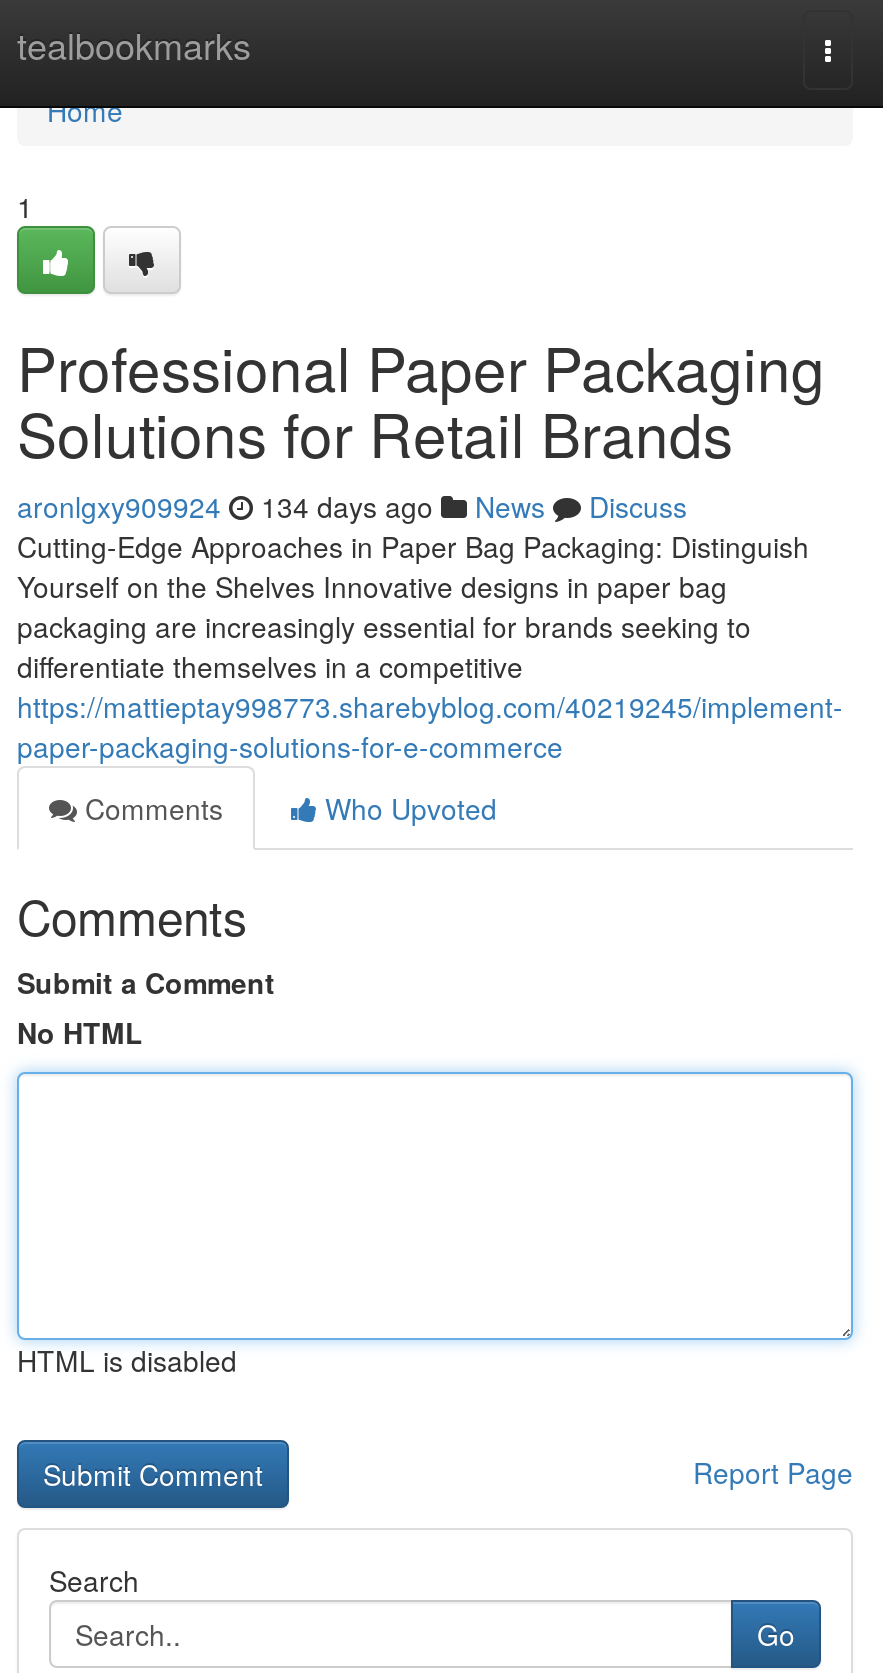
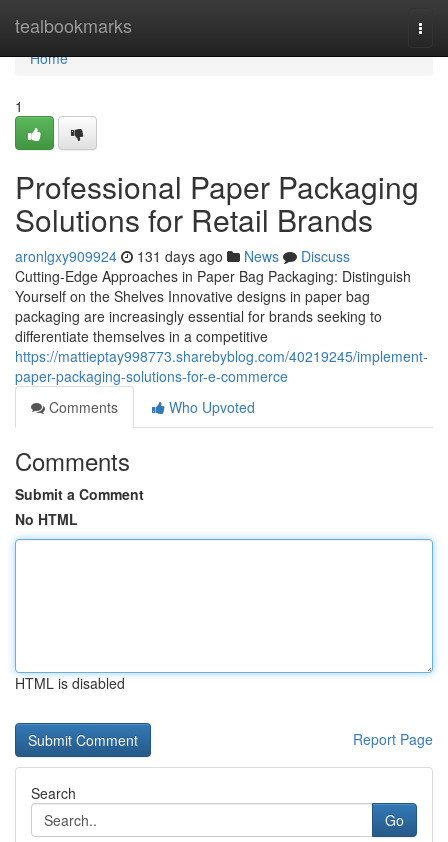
[17,486,687,526] aronlgxy909924 134 days ago News Discuss -> [15,246,350,266] aronlgxy909924 131 days ago News Discuss

